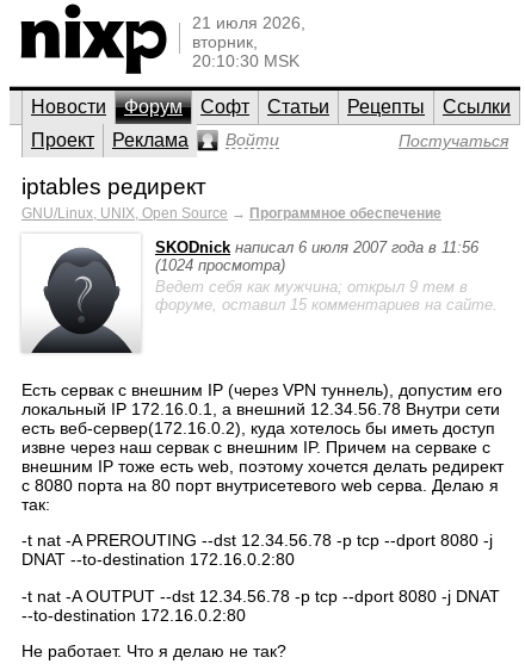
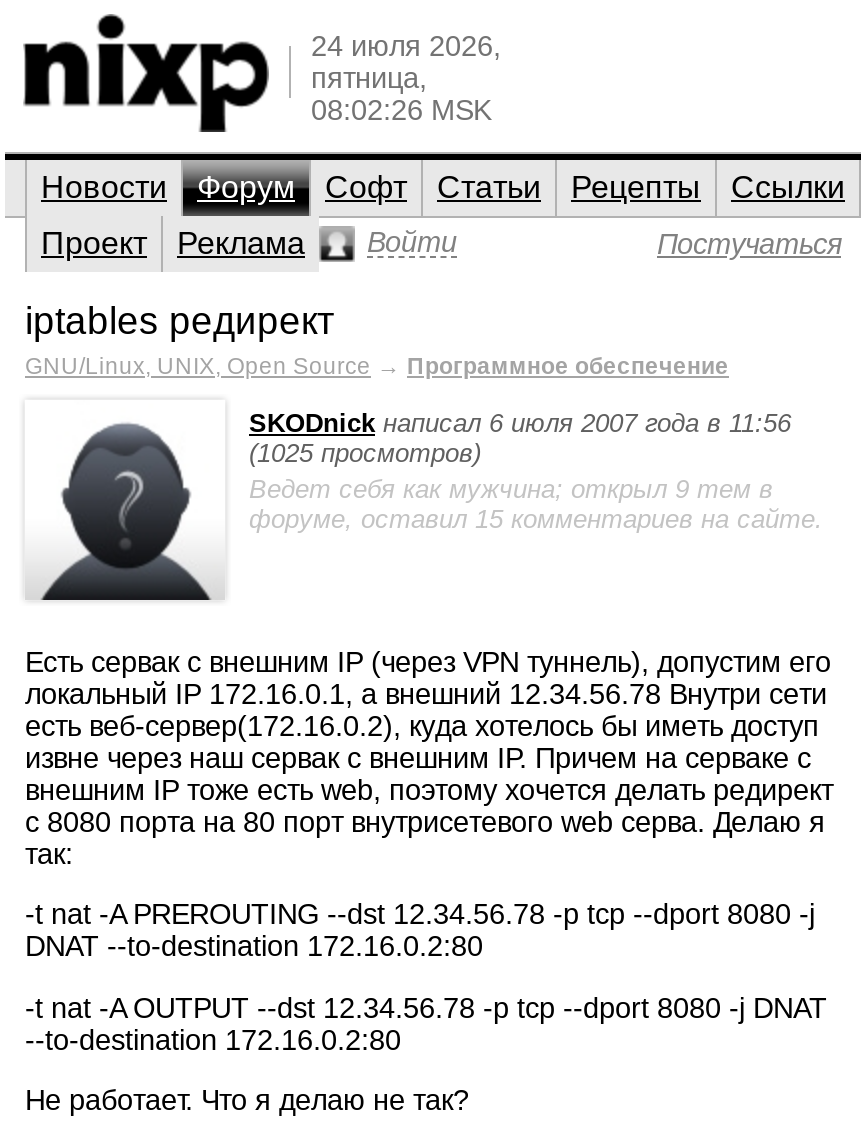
[192,13,305,70] 21 июля 2026, | вторник, | 20:10:30 MSK -> [311,30,501,126] 24 июля 2026, | пятница, | 08:02:26 MSK
[155,256,285,274] (1024 просмотра) -> [249,438,481,468] (1025 просмотров)

